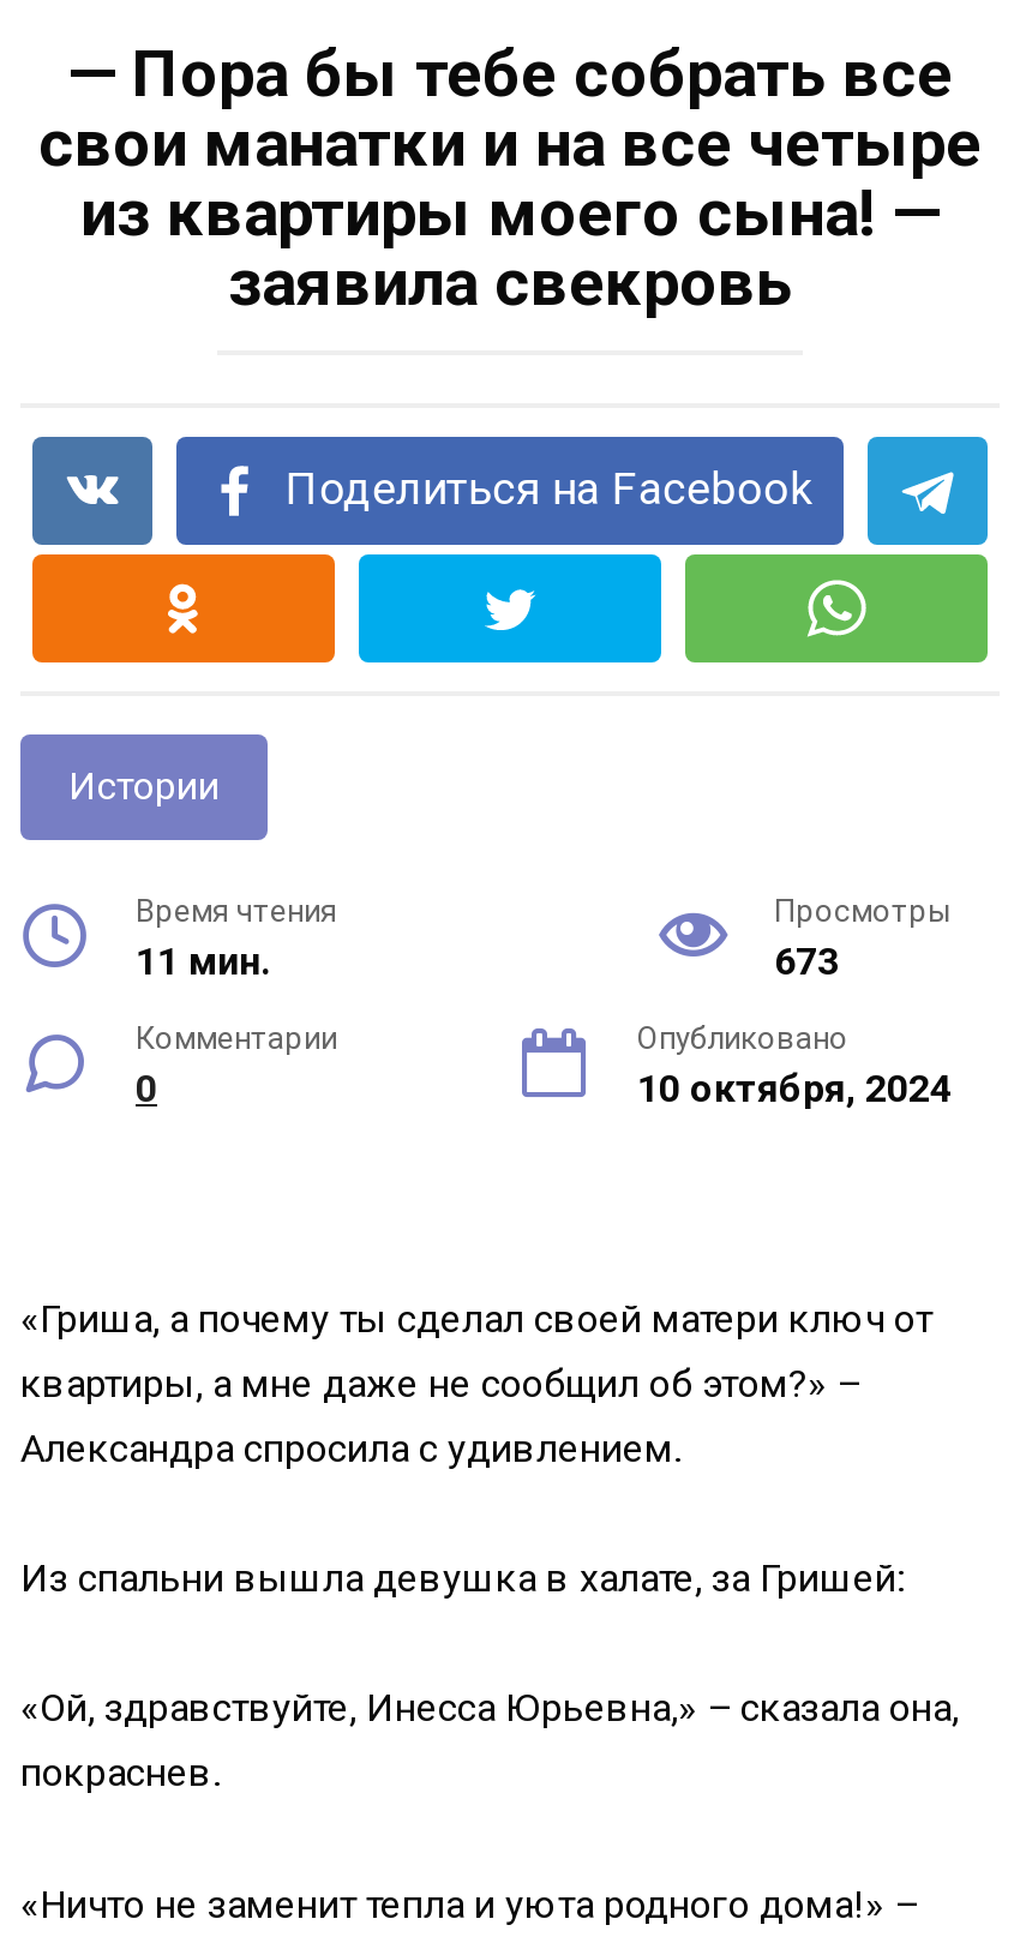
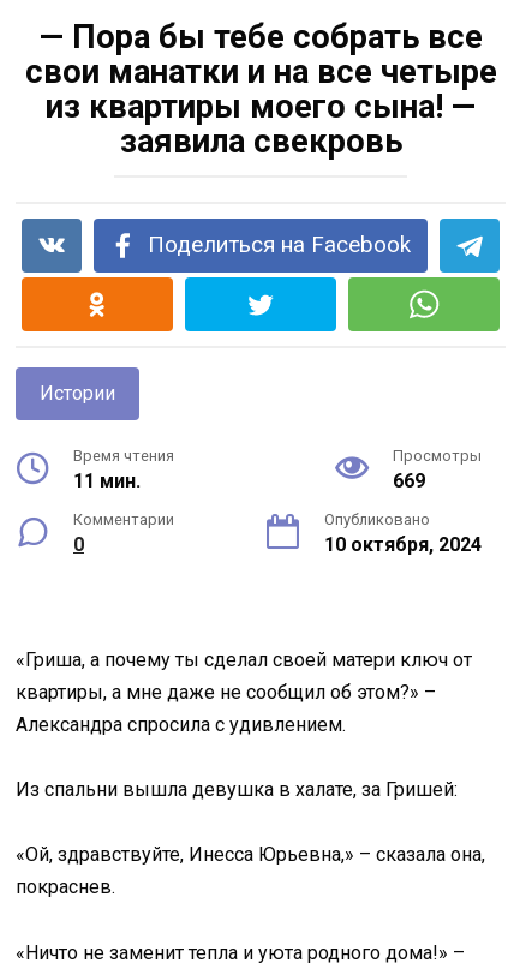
[774,938,839,984] 673 -> [393,469,425,492] 669

